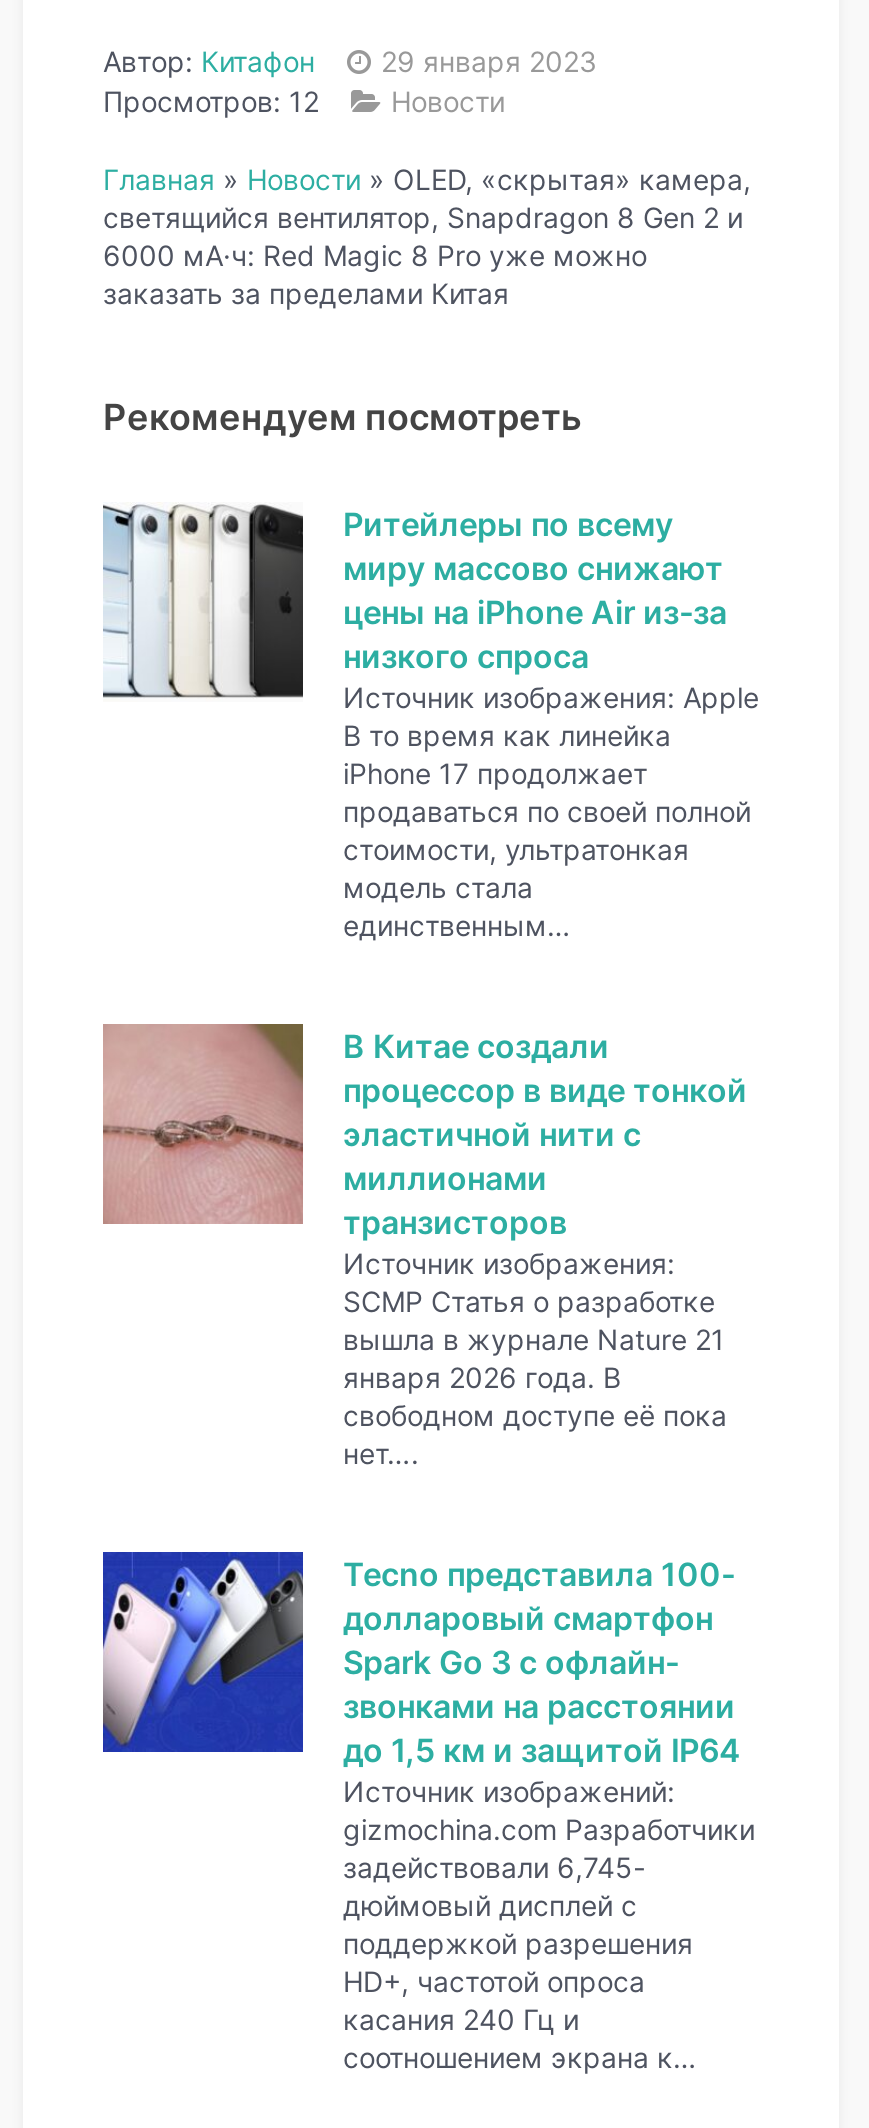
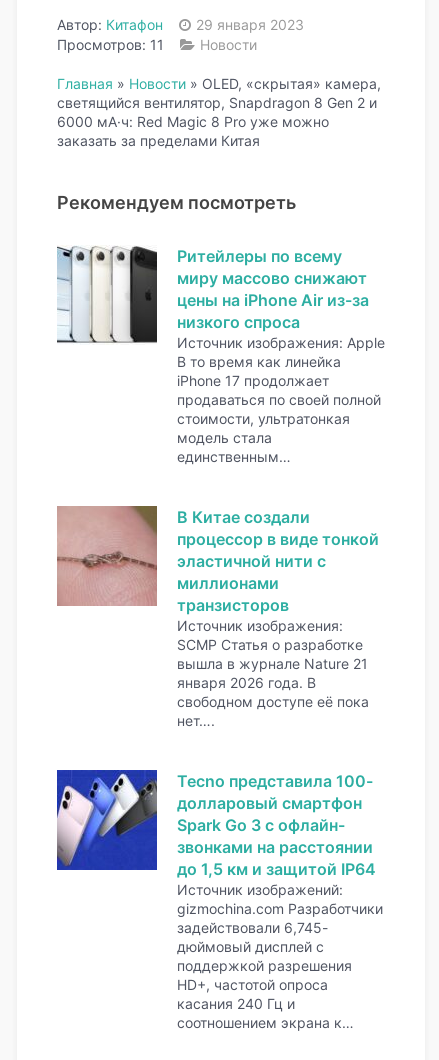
[103,83,319,117] Просмотров: 12 -> [57,36,164,53] Просмотров: 11

